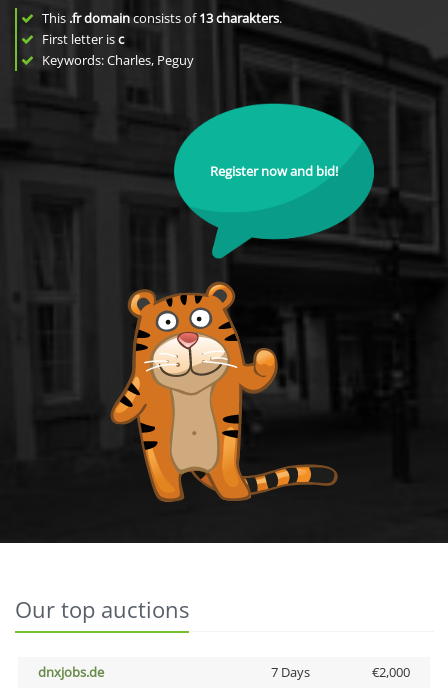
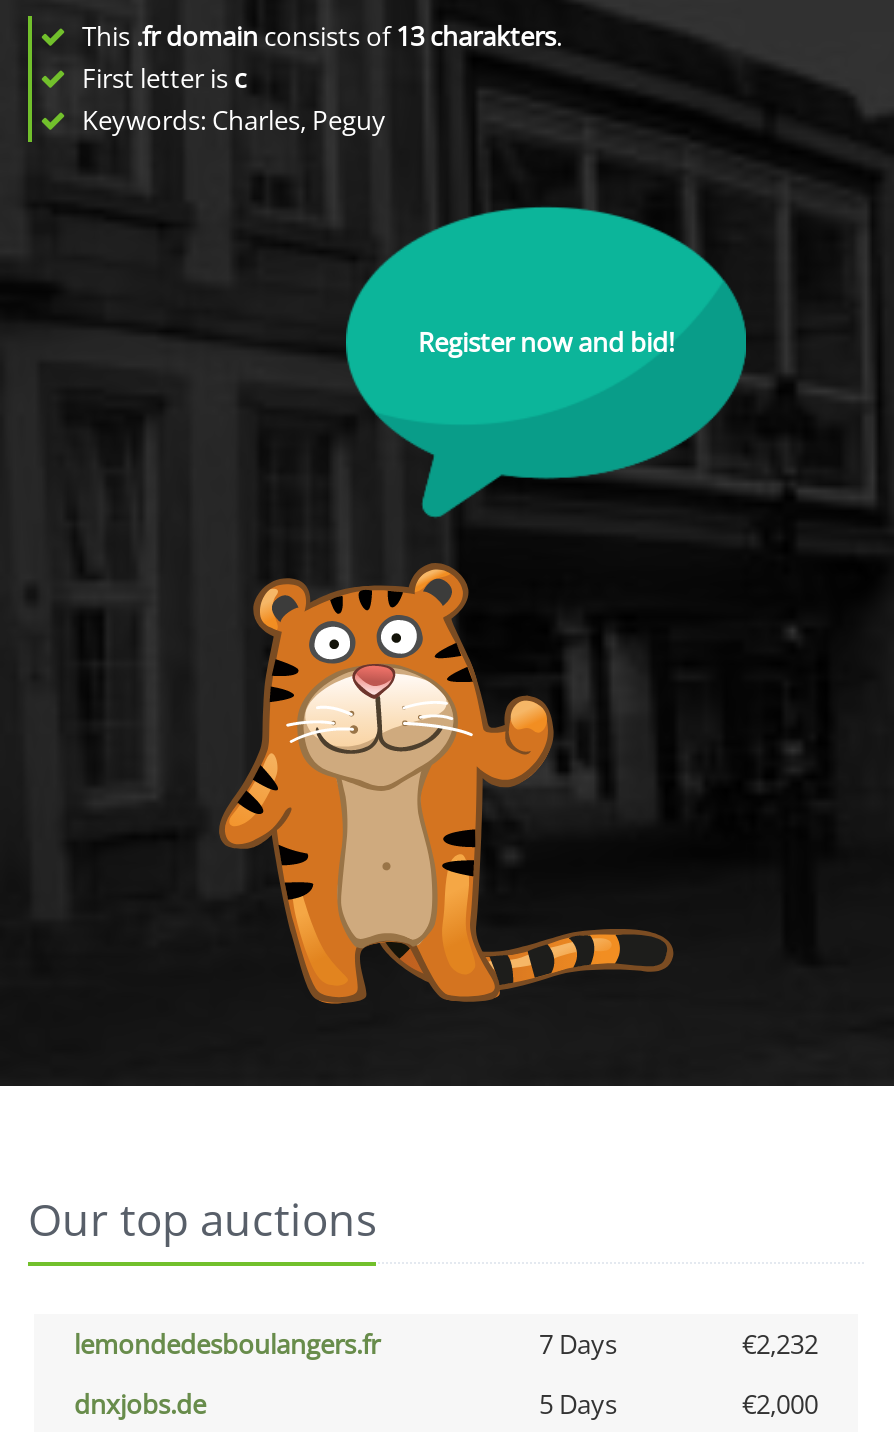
none -> [74,1326,818,1362] lemondedesboulangers.fr | 7 Days | €2,232
[270,663,309,681] 7 Days -> [539,1386,617,1422] 5 Days

